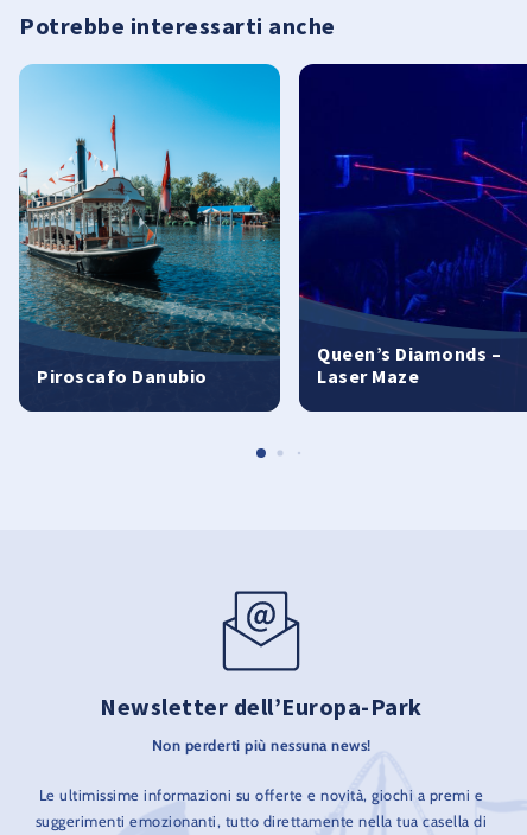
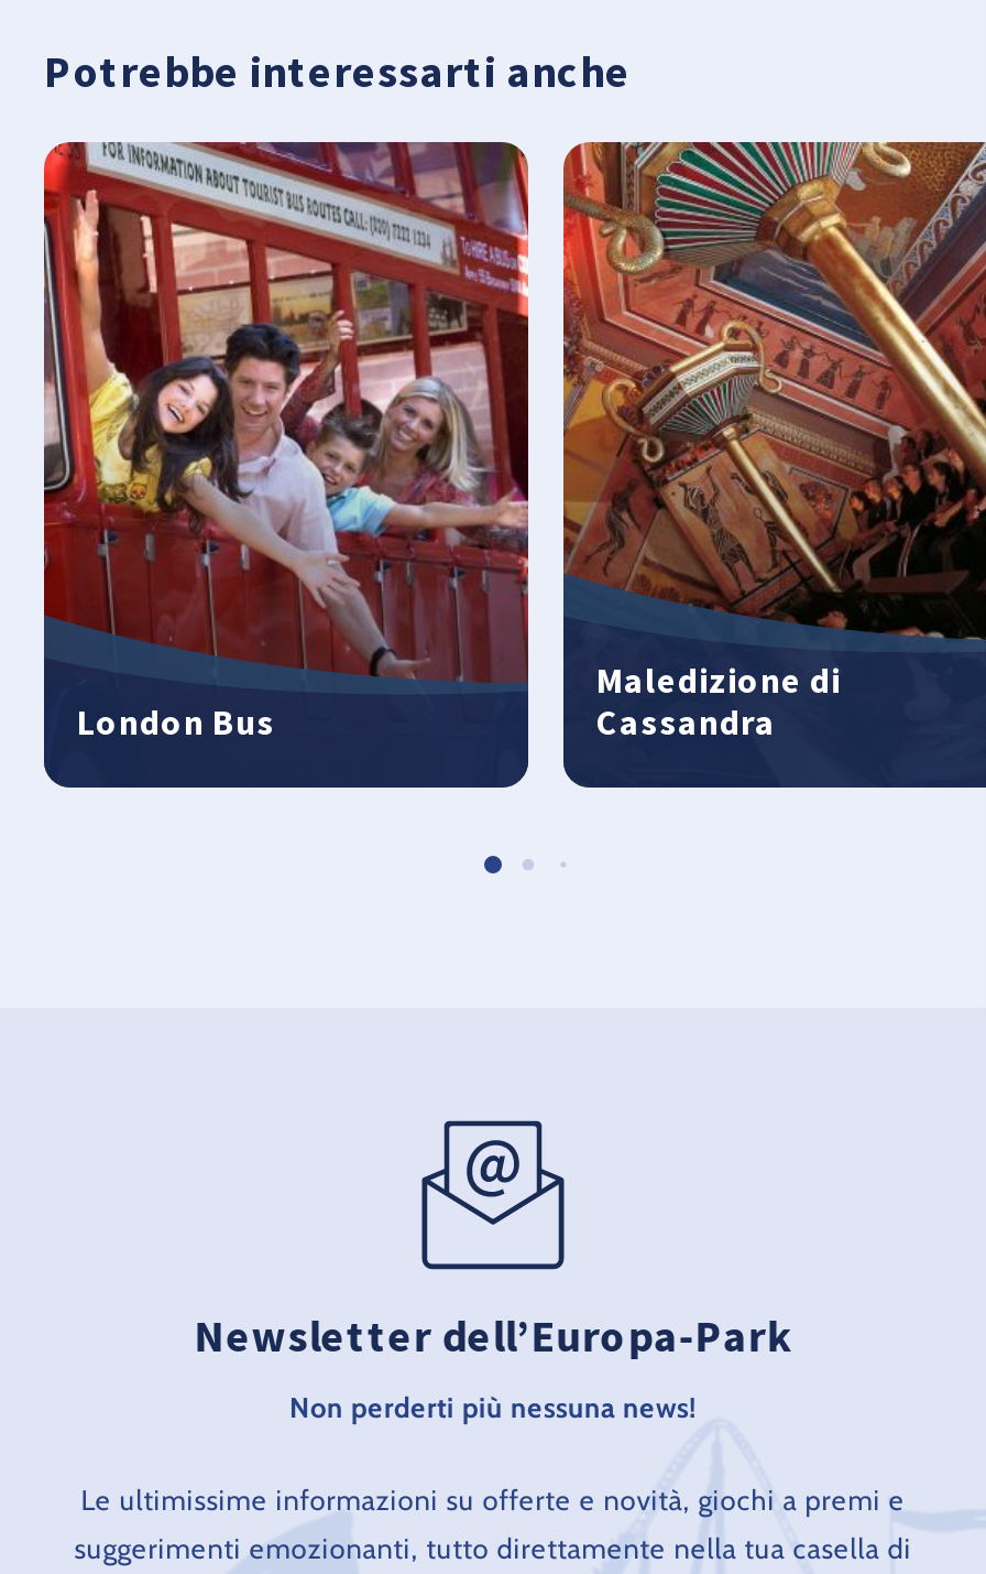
[18,63,281,388] [image] | Piroscafo Danubio -> [42,140,530,744] [image] | London Bus
[298,63,523,388] [image] | Queen’s Diamonds – | Laser Maze -> [561,140,979,744] [image] | Maledizione di | Cassandra

